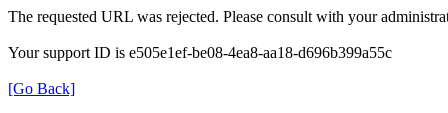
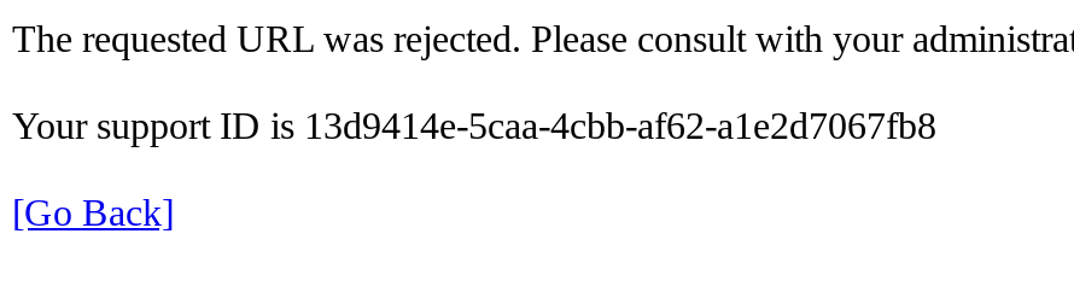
[8,44,392,61] Your support ID is e505e1ef-be08-4ea8-aa18-d696b399a55c -> [12,105,936,146] Your support ID is 13d9414e-5caa-4cbb-af62-a1e2d7067fb8

